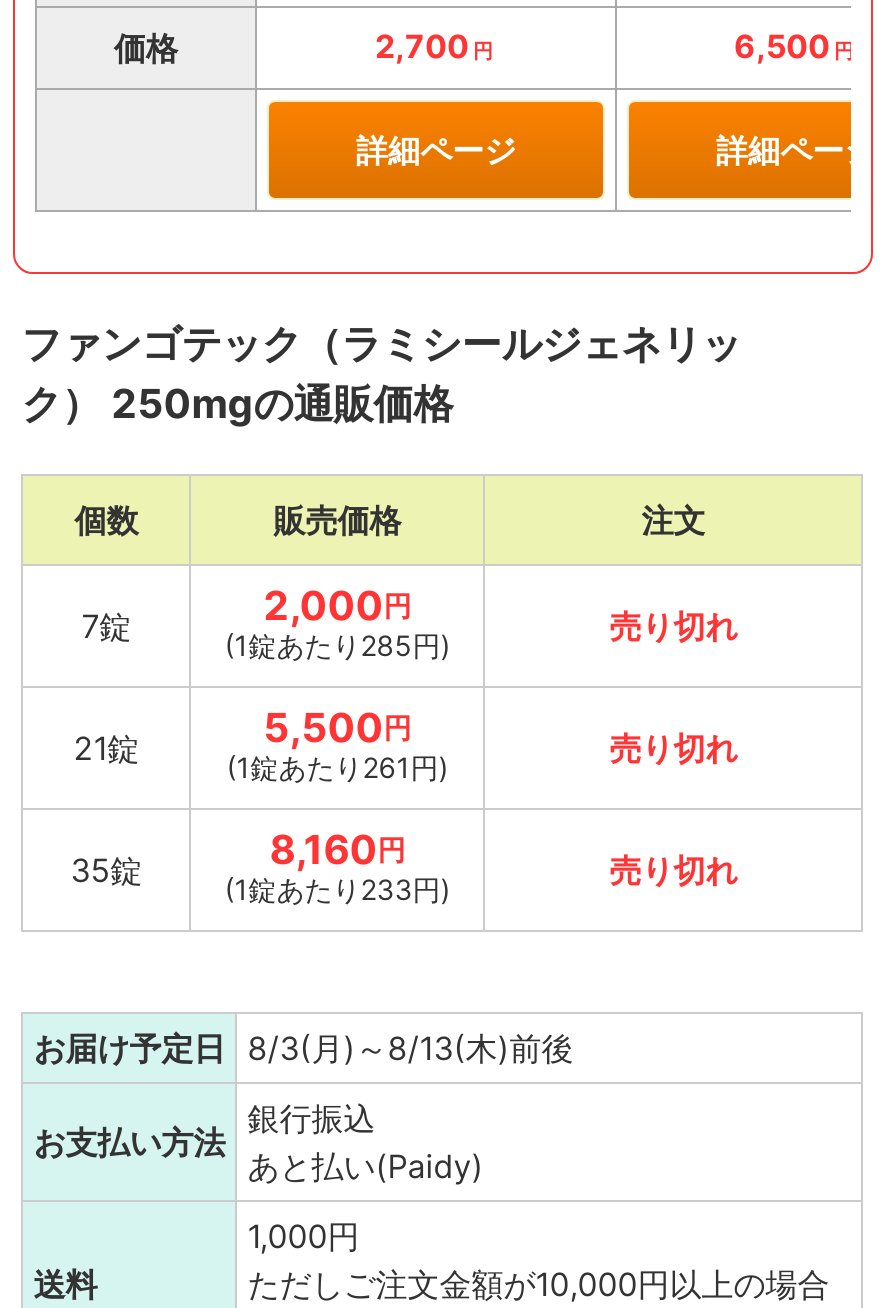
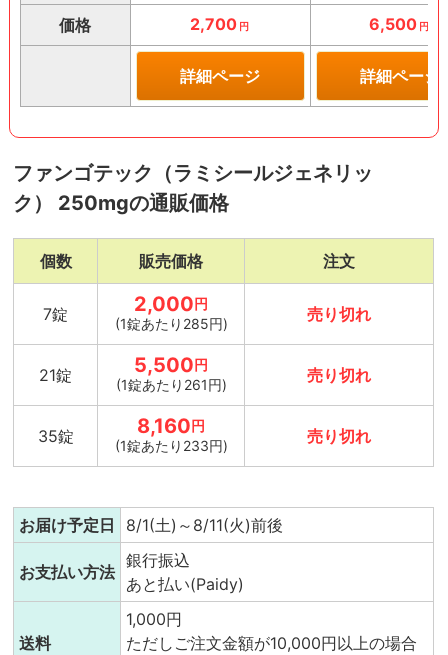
[33,1027,573,1067] お届け予定日 8/3(月)～8/13(木)前後 -> [19,515,283,535] お届け予定日 8/1(土)～8/11(火)前後

